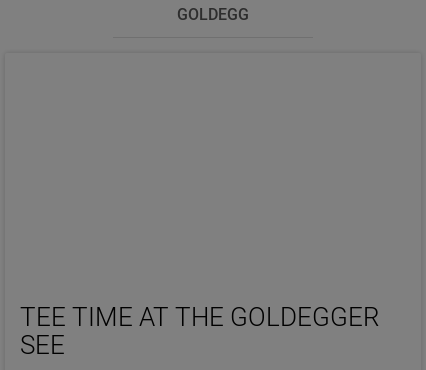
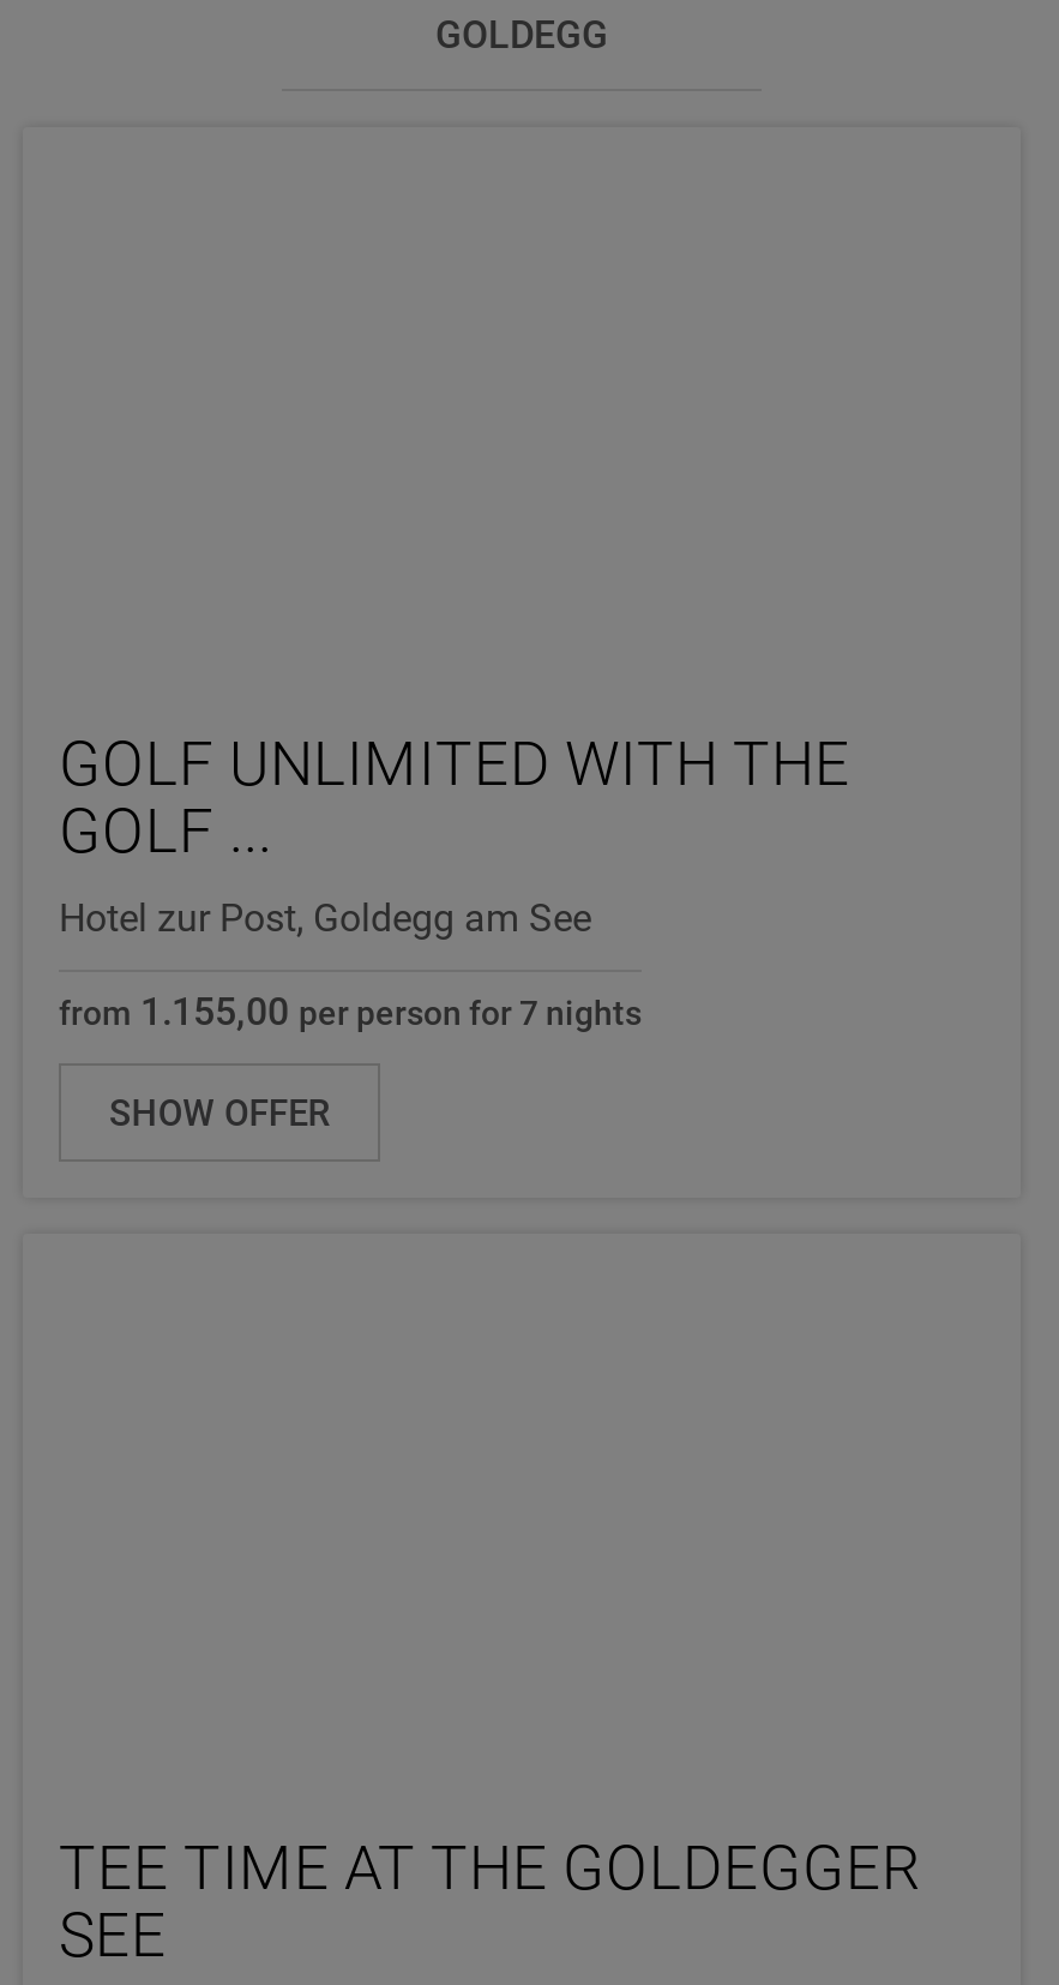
none -> [59,726,850,1134] GOLF UNLIMITED WITH THE | GOLF ... | Hotel zur Post, Goldegg am See | from 1.155,00 per person for 7 nights | SHOW OFFER

